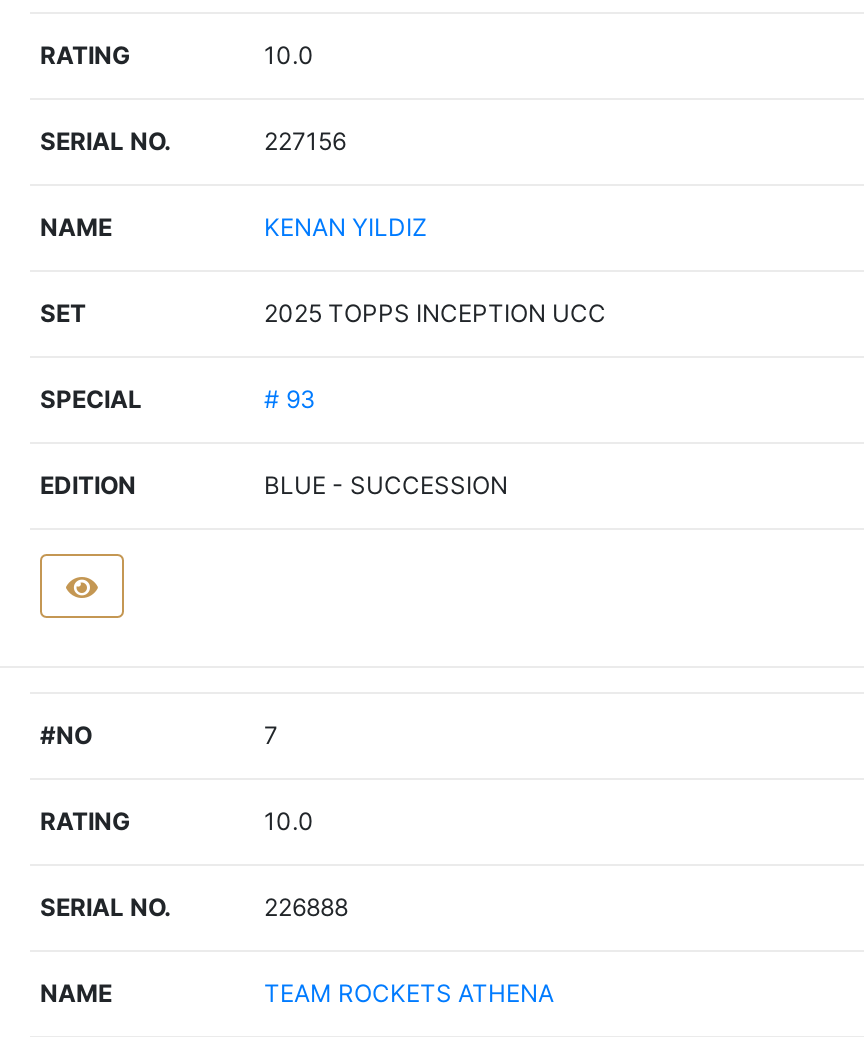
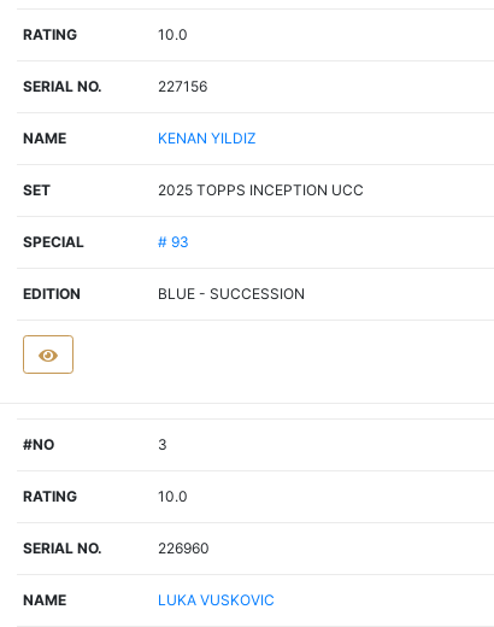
[264,720,278,750] 7 -> [158,435,167,453] 3
[264,892,348,922] 226888 -> [158,539,210,557] 226960
[264,978,554,1008] TEAM ROCKETS ATHENA -> [158,591,275,609] LUKA VUSKOVIC

